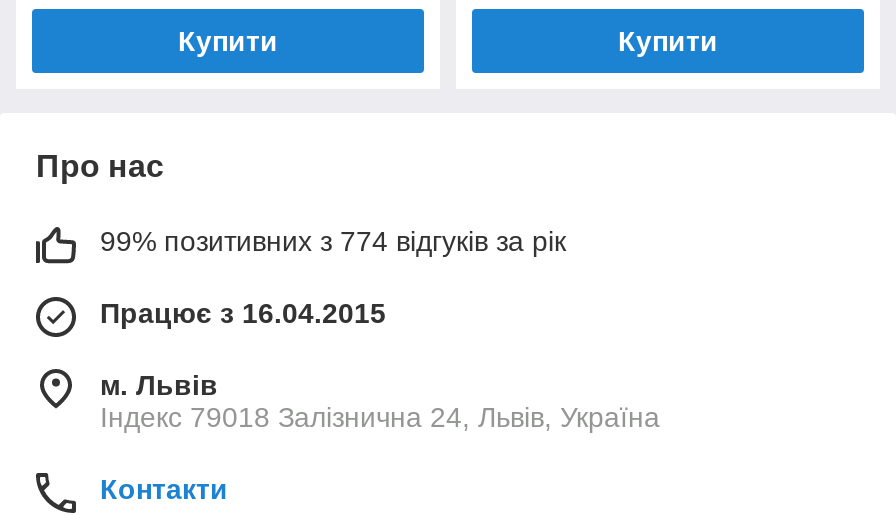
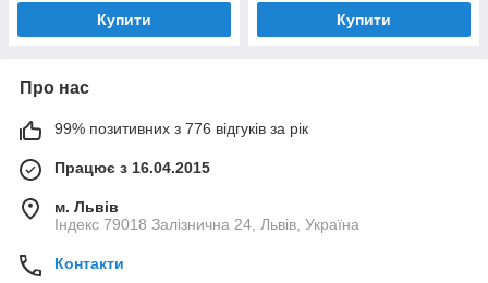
[100,225,566,257] 99% позитивних з 774 відгуків за рік -> [54,120,308,137] 99% позитивних з 776 відгуків за рік

